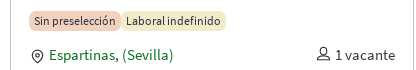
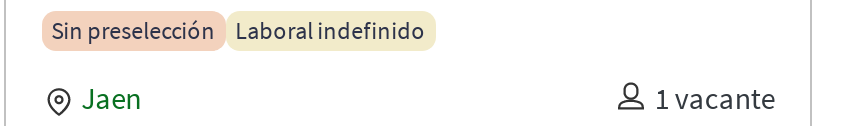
[49,45,174,64] Espartinas, (Sevilla) -> [81,78,141,116] Jaen

